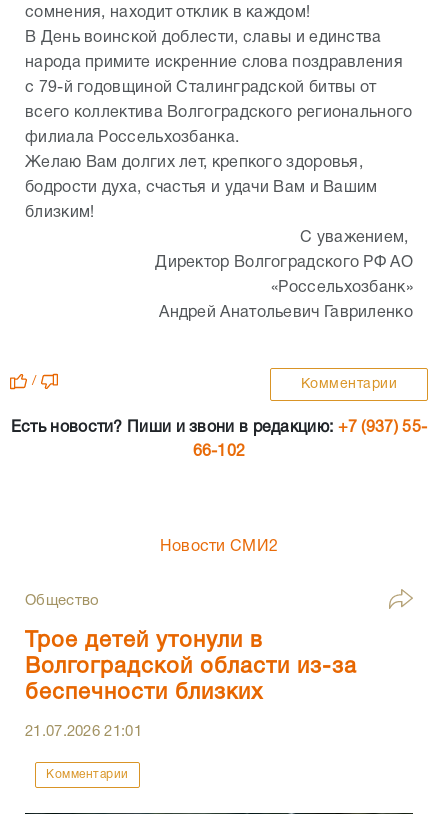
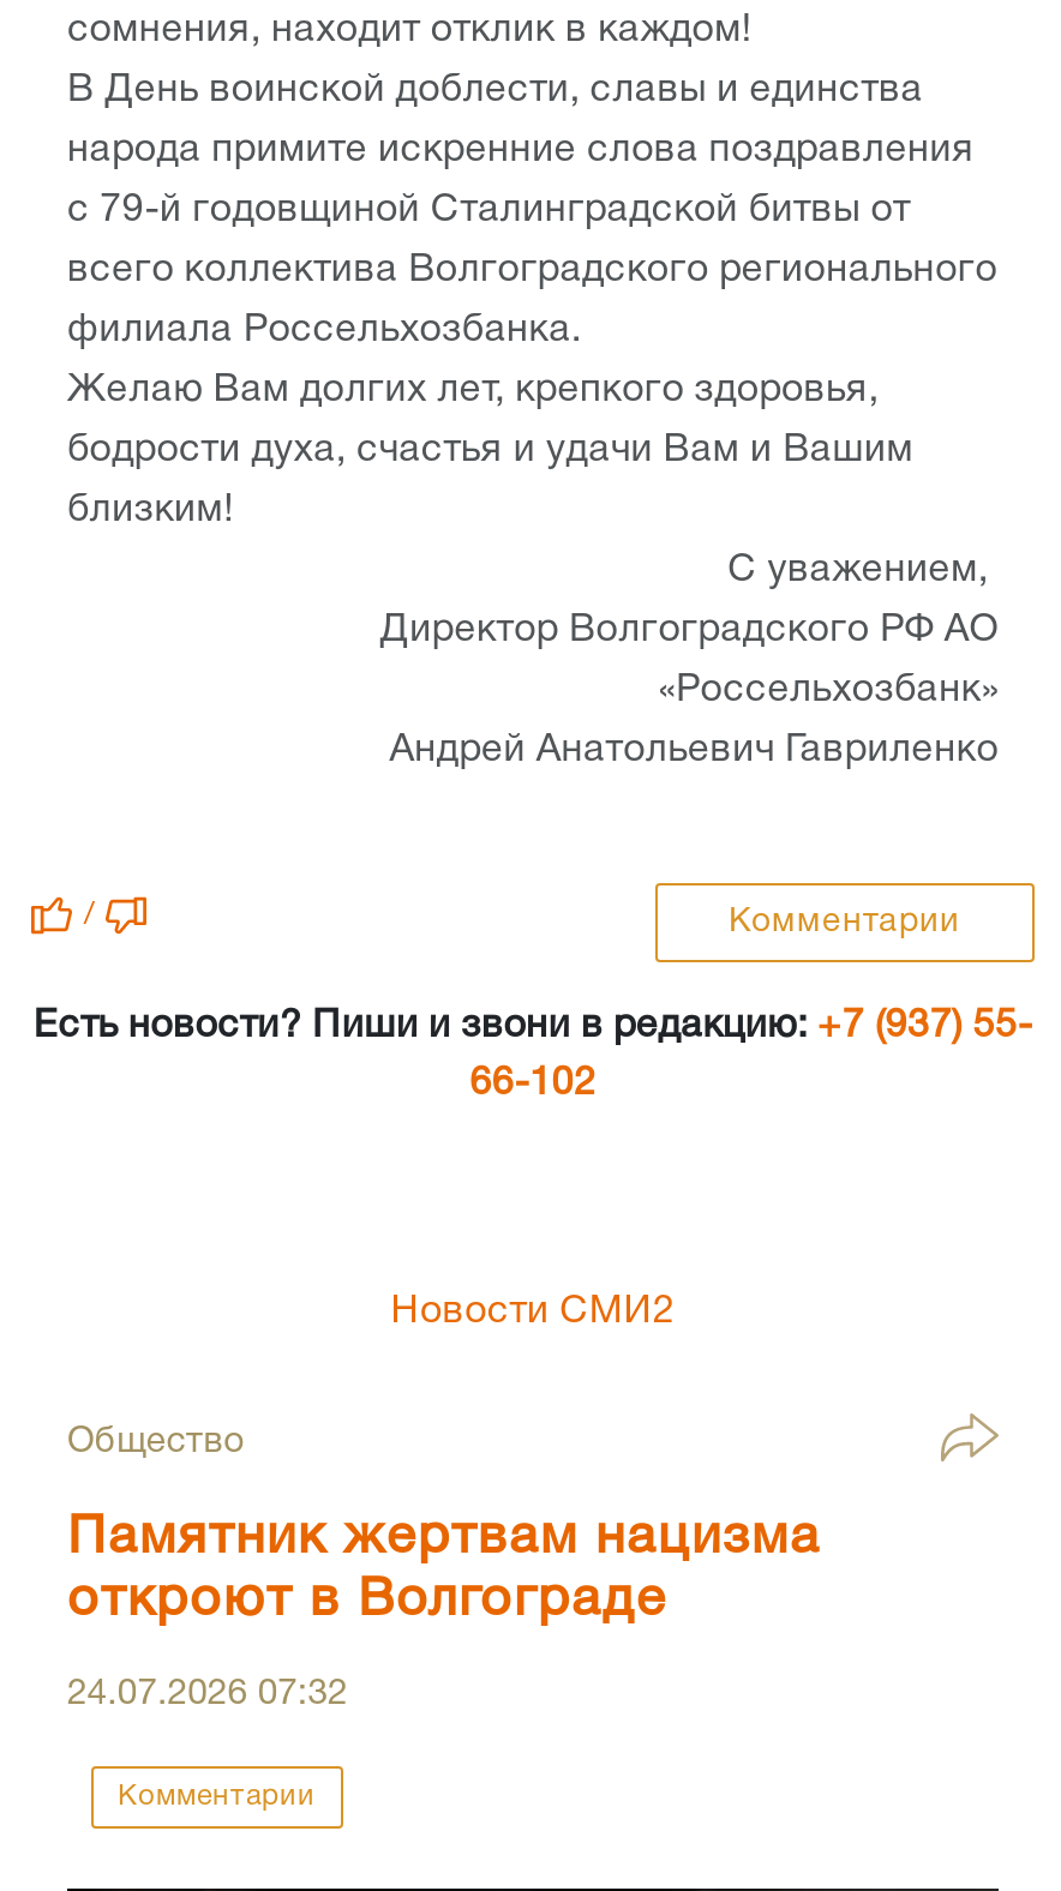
[25,631,357,703] Трое детей утонули в | Волгоградской области из-за | беспечности близких -> [67,1515,821,1625] Памятник жертвам нацизма | откроют в Волгограде
[25,725,142,739] 21.07.2026 21:01 -> [67,1678,348,1712] 24.07.2026 07:32

